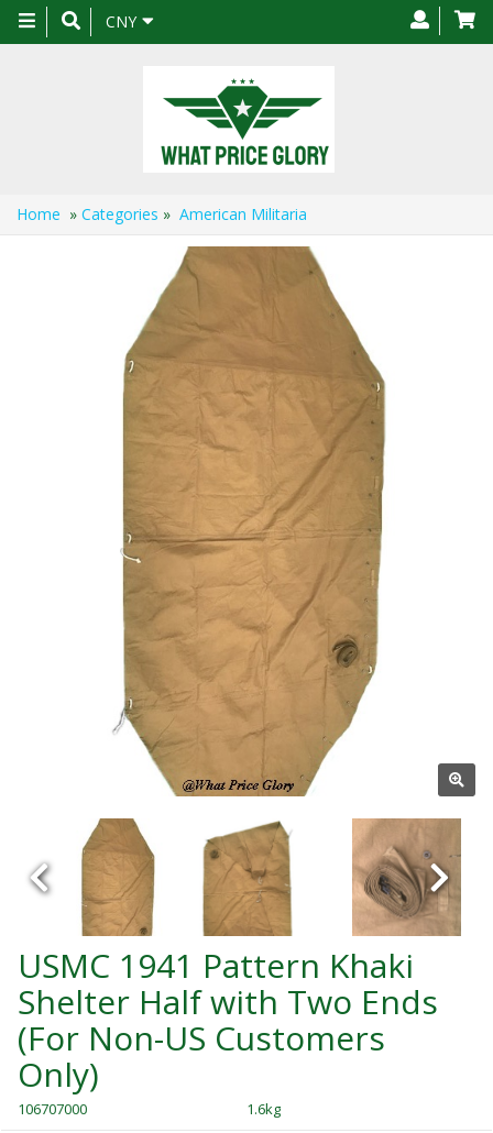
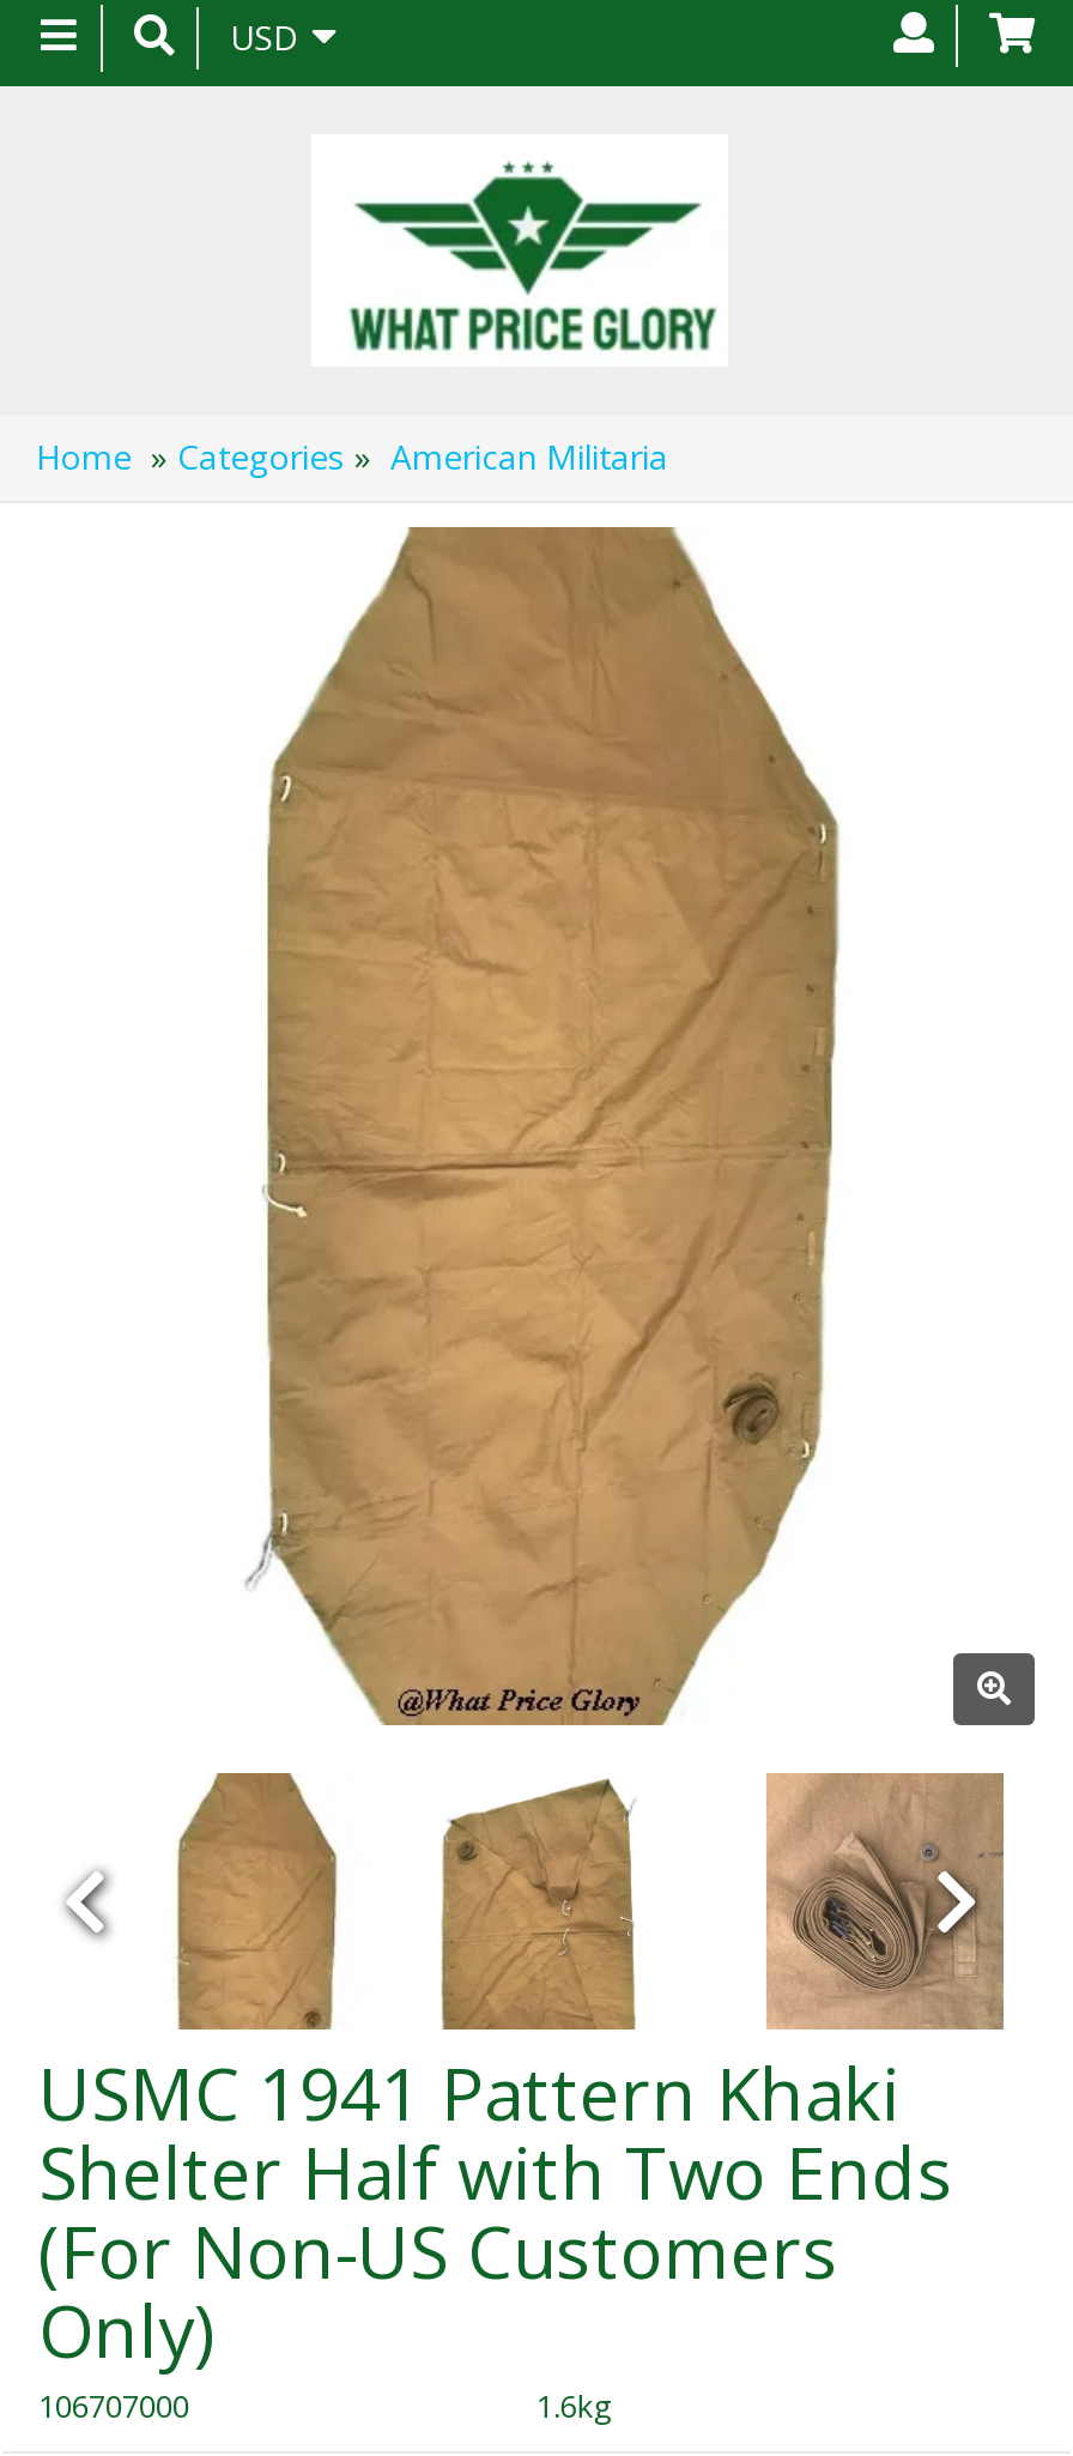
[106,11,136,32] CNY -> [230,14,299,60] USD

